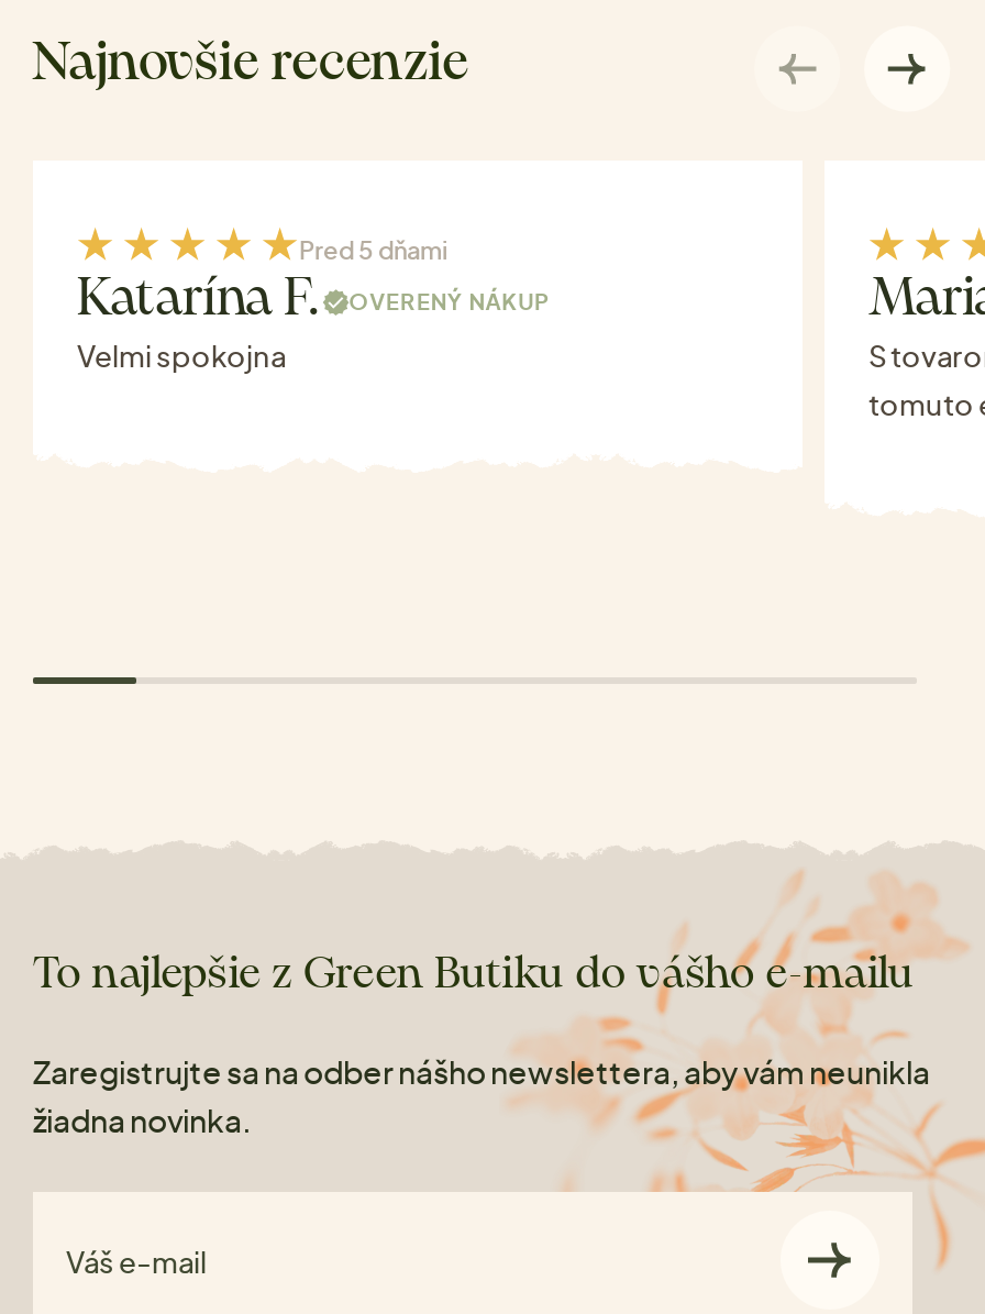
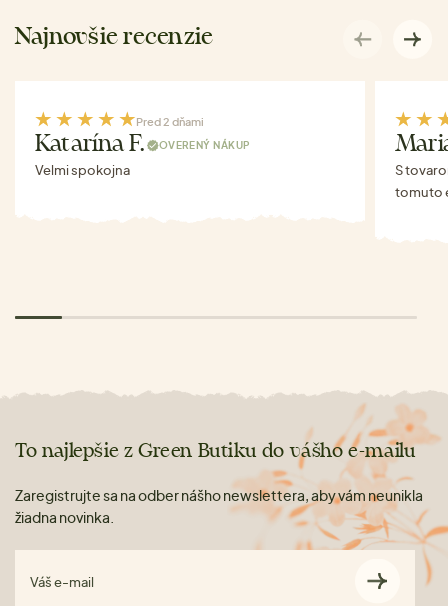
[299,235,449,263] Pred 5 dňami -> [136,115,204,128] Pred 2 dňami

